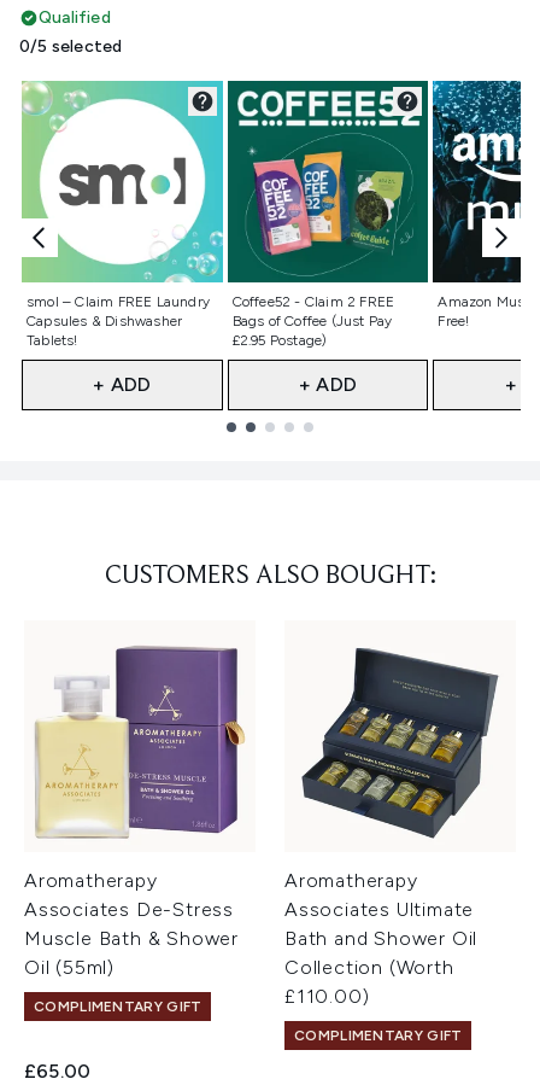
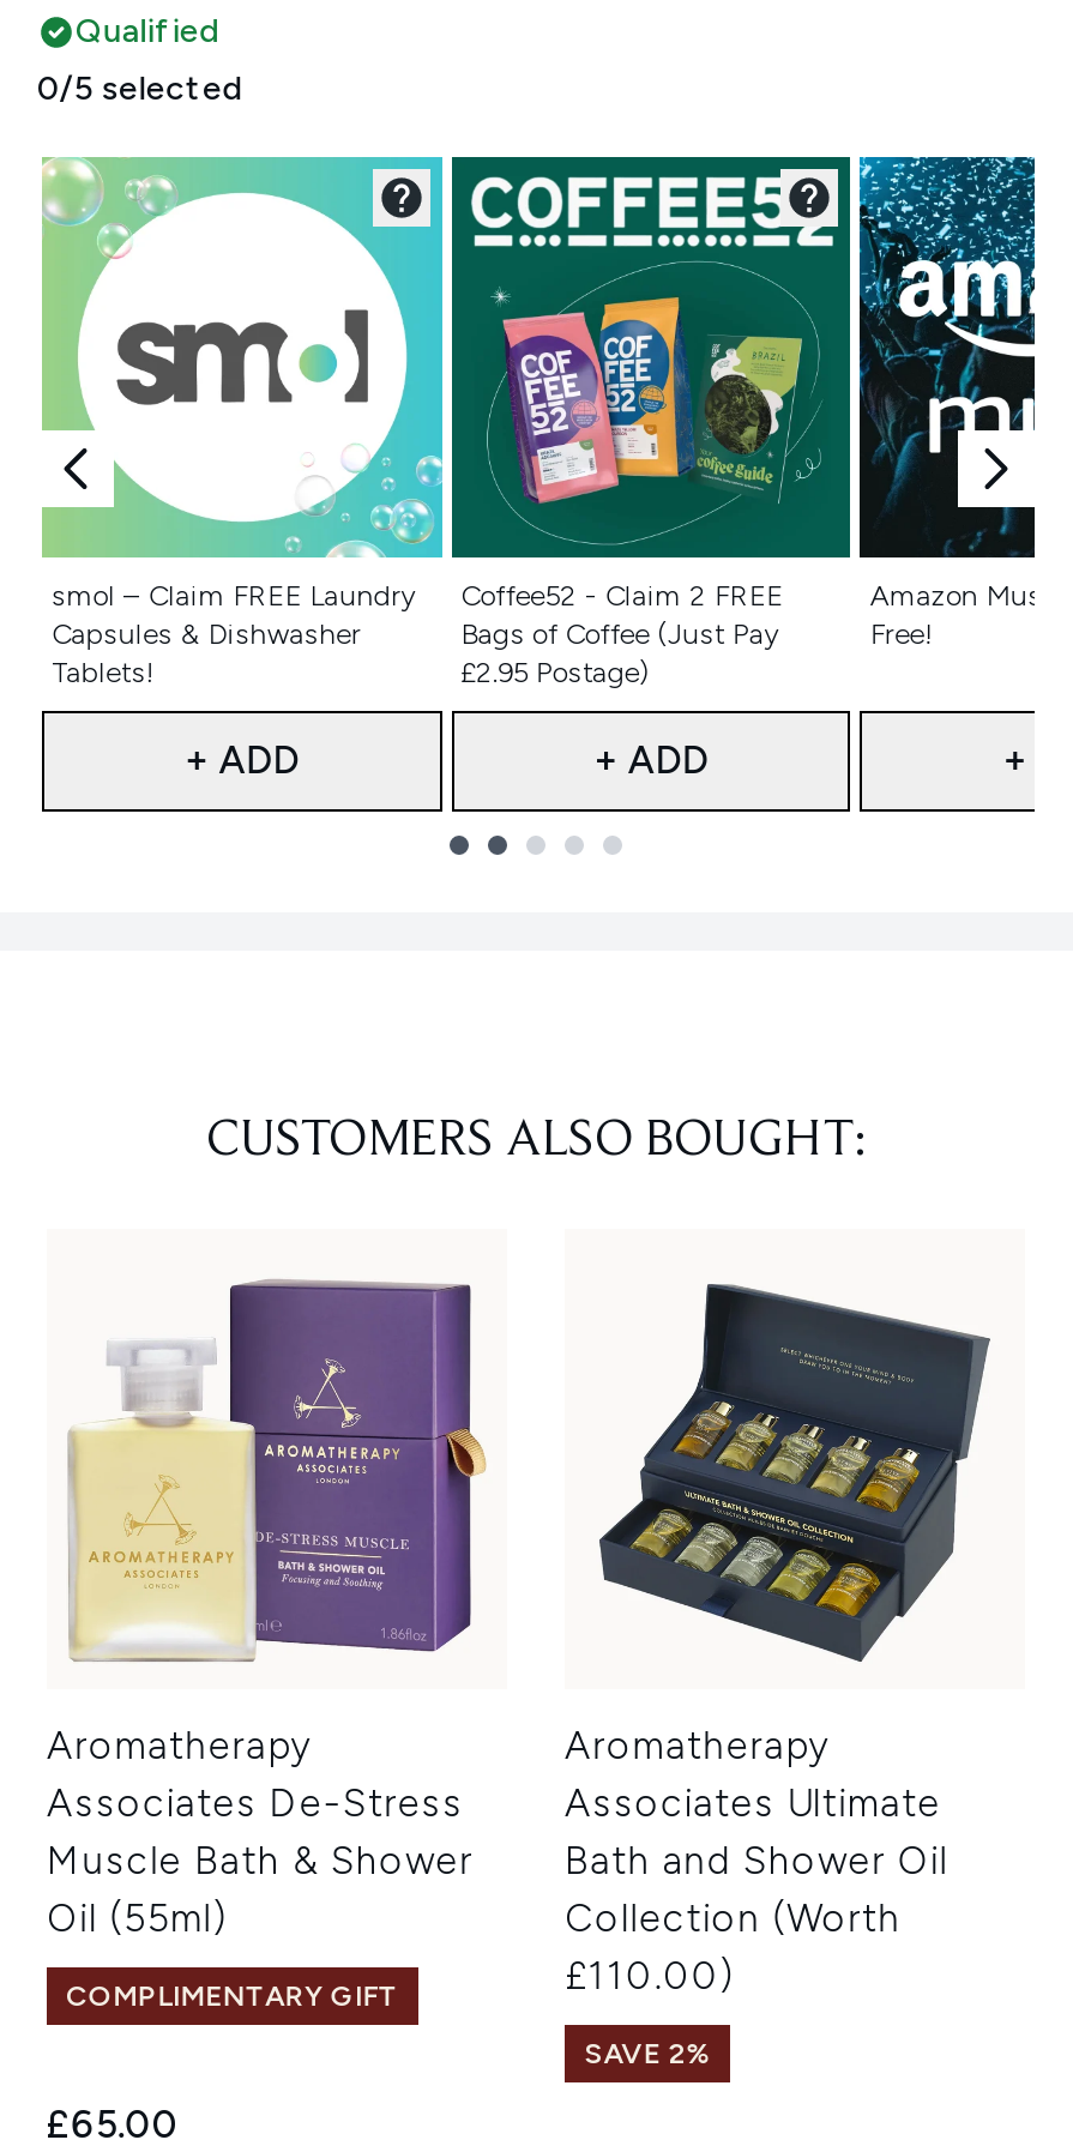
[294,1027,462,1044] COMPLIMENTARY GIFT -> [584,2036,711,2070] SAVE 2%

